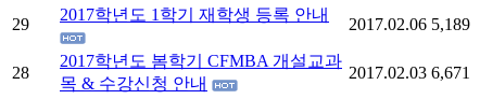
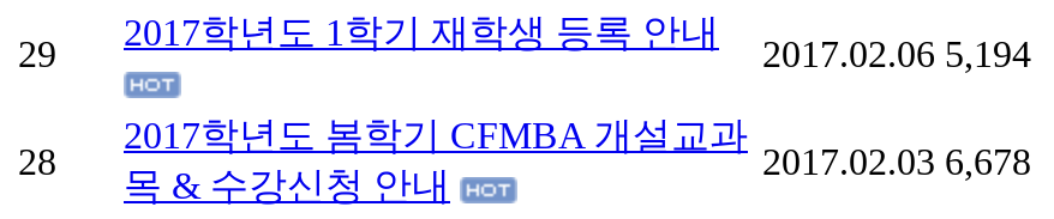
[349,15,470,34] 2017.02.06 5,189 -> [762,34,1031,75] 2017.02.06 5,194
[349,64,470,82] 2017.02.03 6,671 -> [762,142,1031,183] 2017.02.03 6,678

